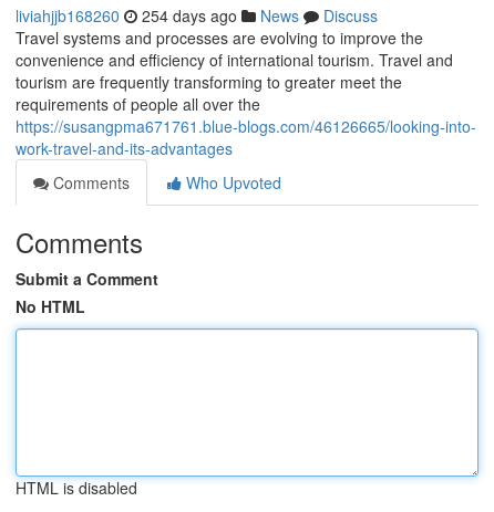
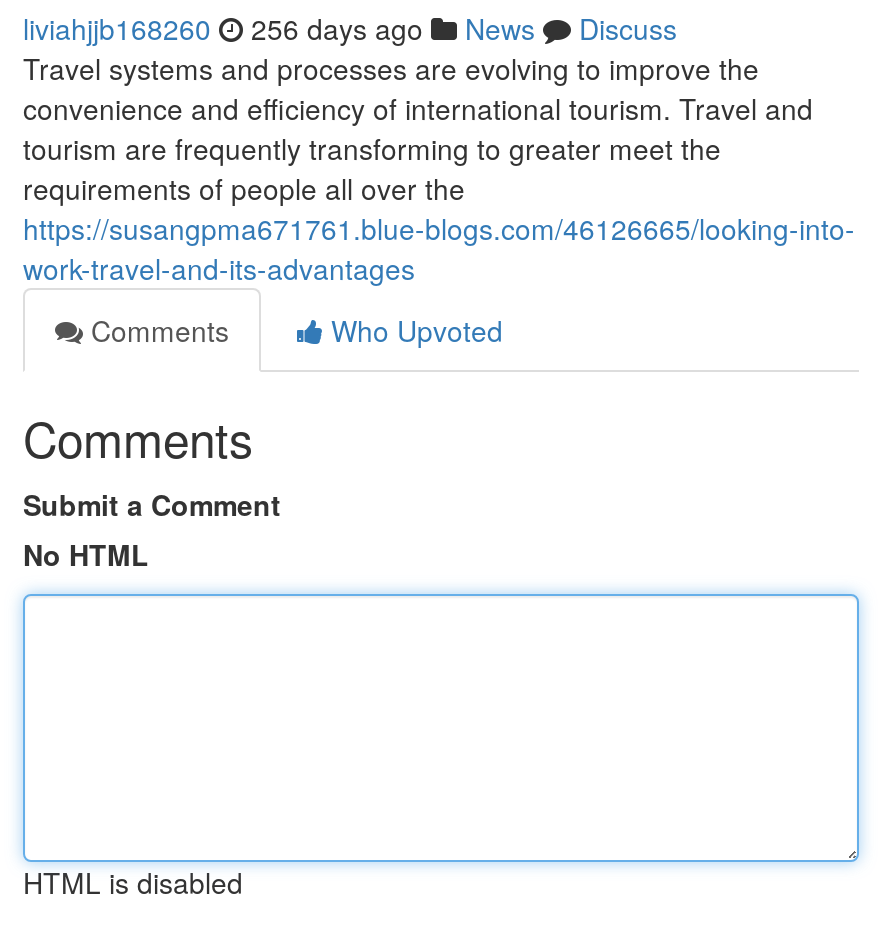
[16,4,378,27] liviahjjb168260 254 days ago News Discuss -> [23,8,677,48] liviahjjb168260 256 days ago News Discuss

